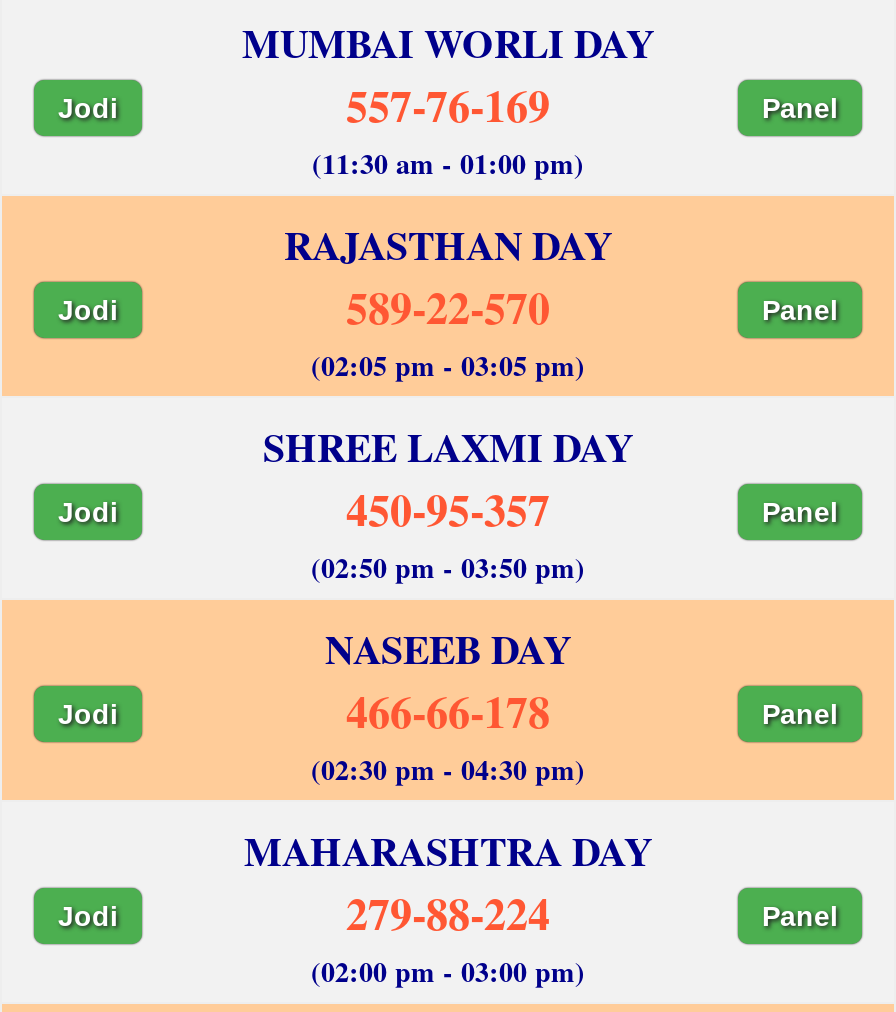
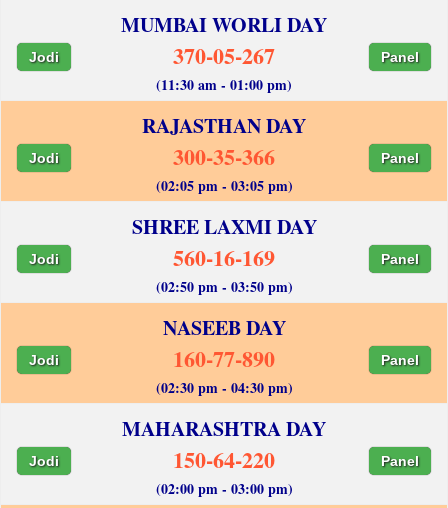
[346,72,550,138] 557-76-169 -> [173,39,275,72] 370-05-267
[346,274,550,340] 589-22-570 -> [173,140,275,173] 300-35-366
[346,476,550,542] 450-95-357 -> [173,241,275,274] 560-16-169
[346,678,550,744] 466-66-178 -> [173,342,275,375] 160-77-890
[346,880,550,946] 279-88-224 -> [173,443,275,476] 150-64-220

